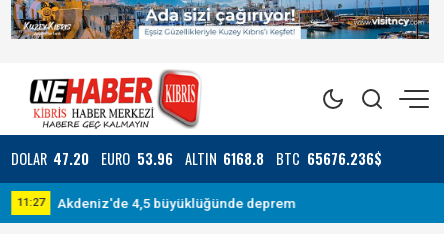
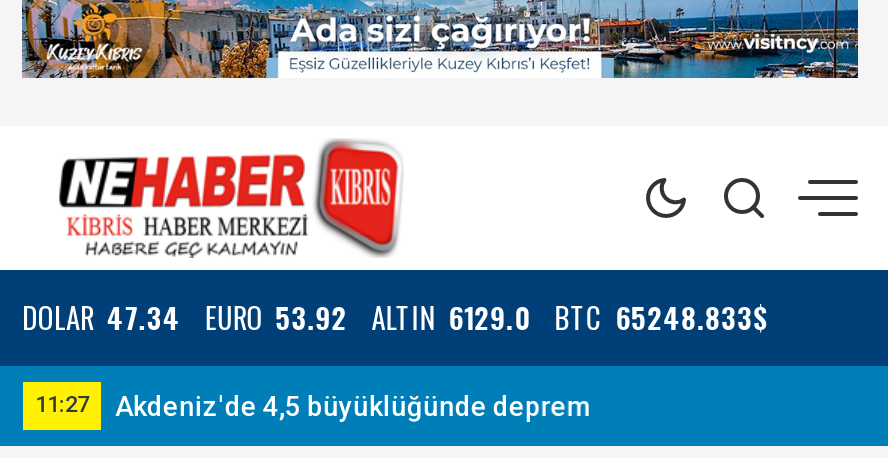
[11,148,382,169] DOLAR 47.20 EURO 53.96 ALTIN 6168.8 BTC 65676.236$ -> [22,296,769,338] DOLAR 47.34 EURO 53.92 ALTIN 6129.0 BTC 65248.833$

